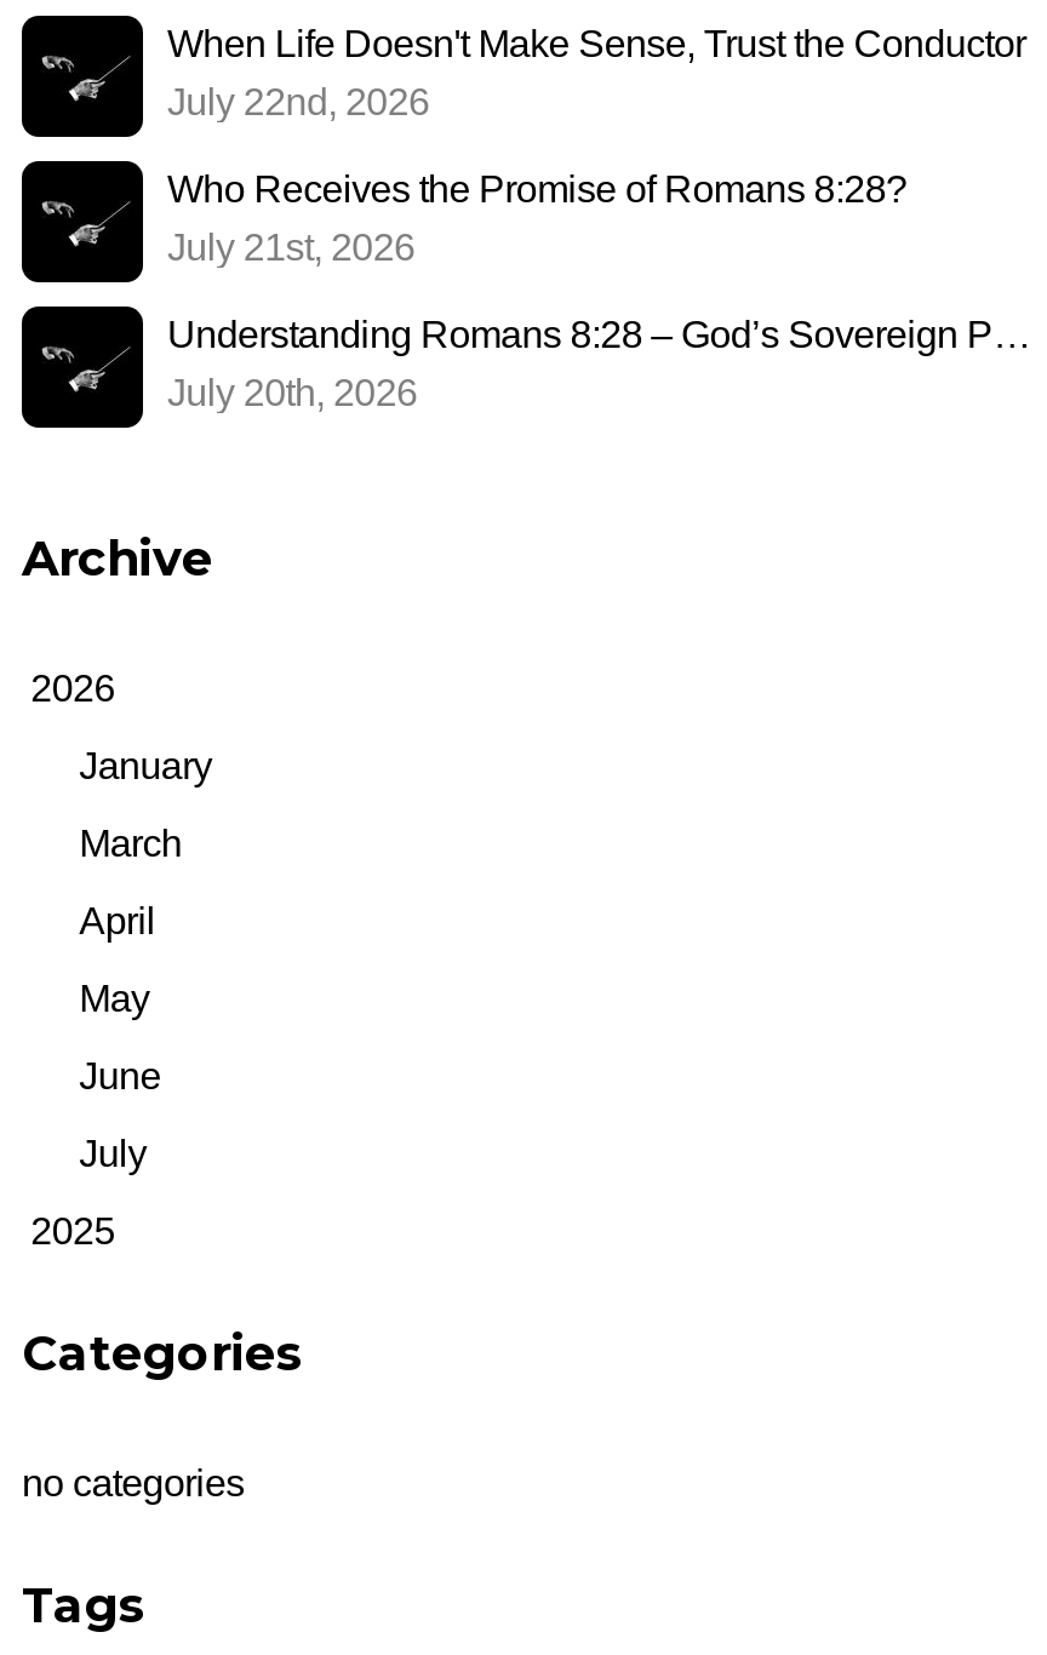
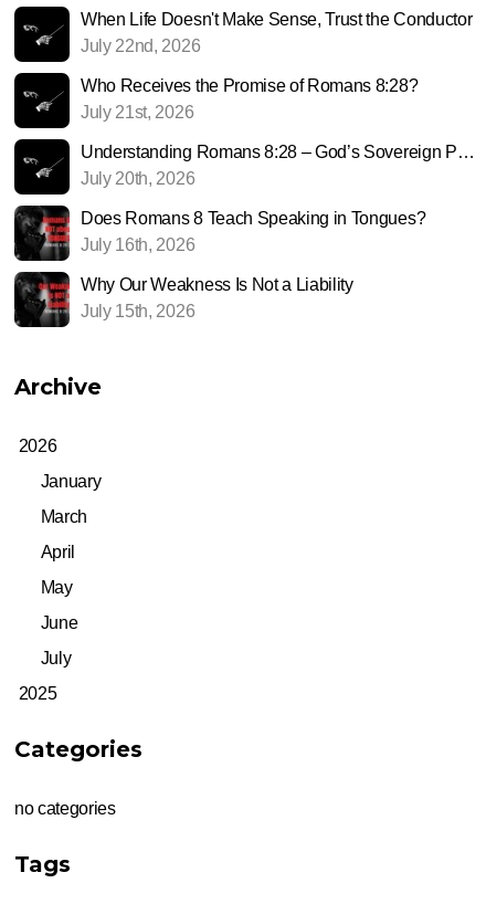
none -> [14,207,425,320] [image] | Does Romans 8 Teach Speaking in Tongues? | July 16th, 2026 | Why Our Weakness Is Not a Liability | July 15th, 2026
none -> [14,273,65,326] [image]

